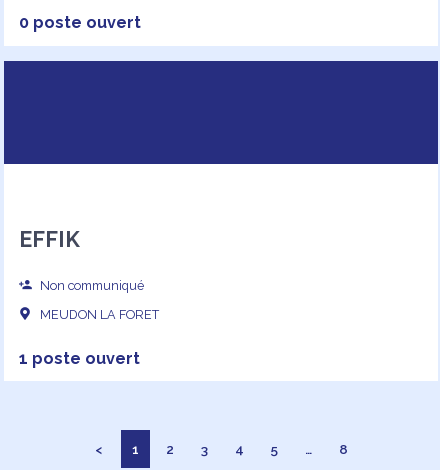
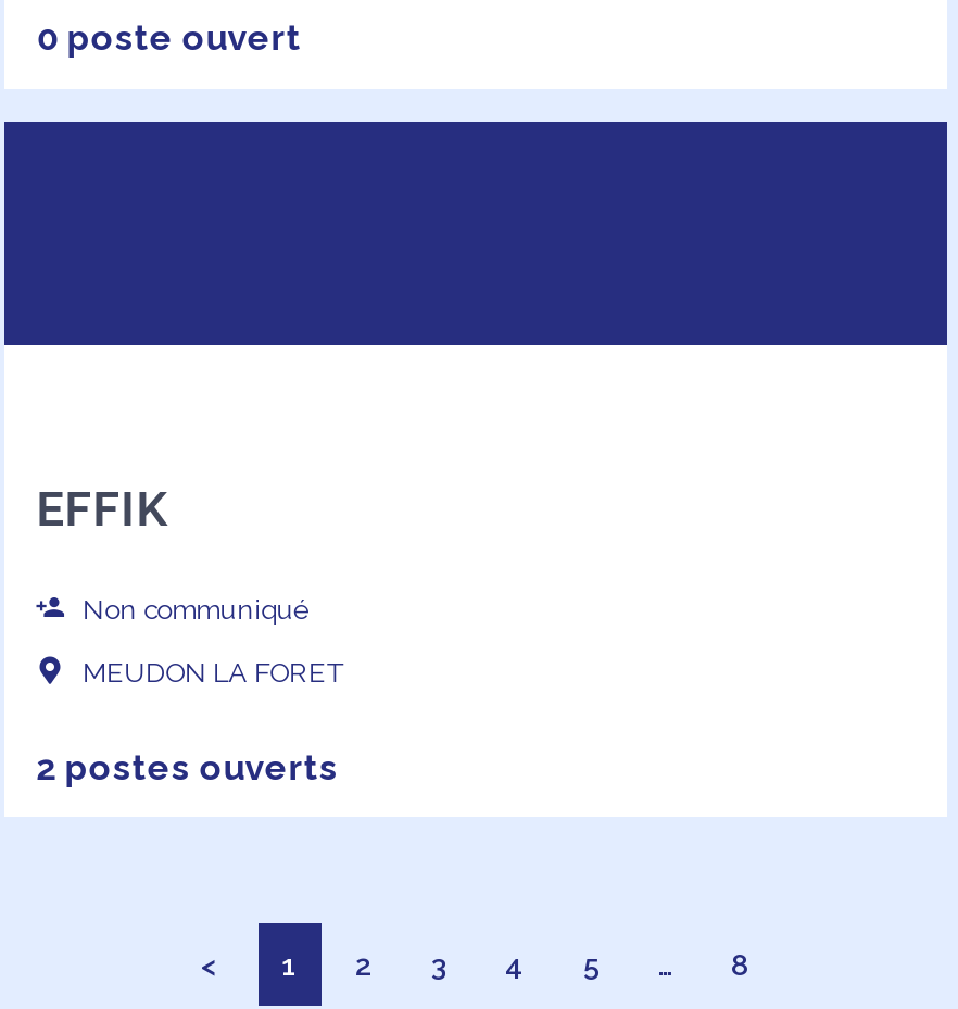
[19,349,140,368] 1 poste ouvert -> [36,747,338,788] 2 postes ouverts

